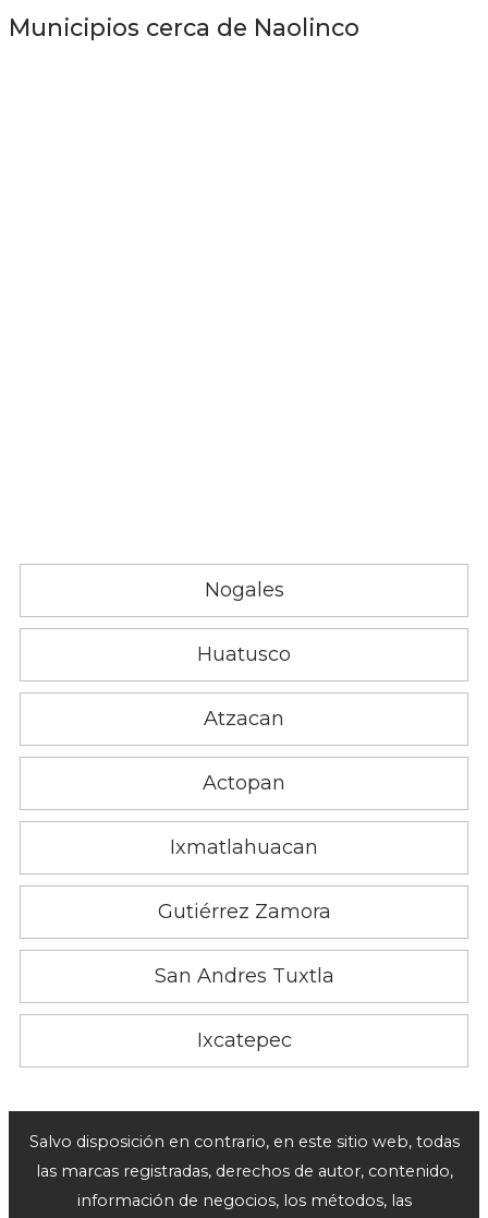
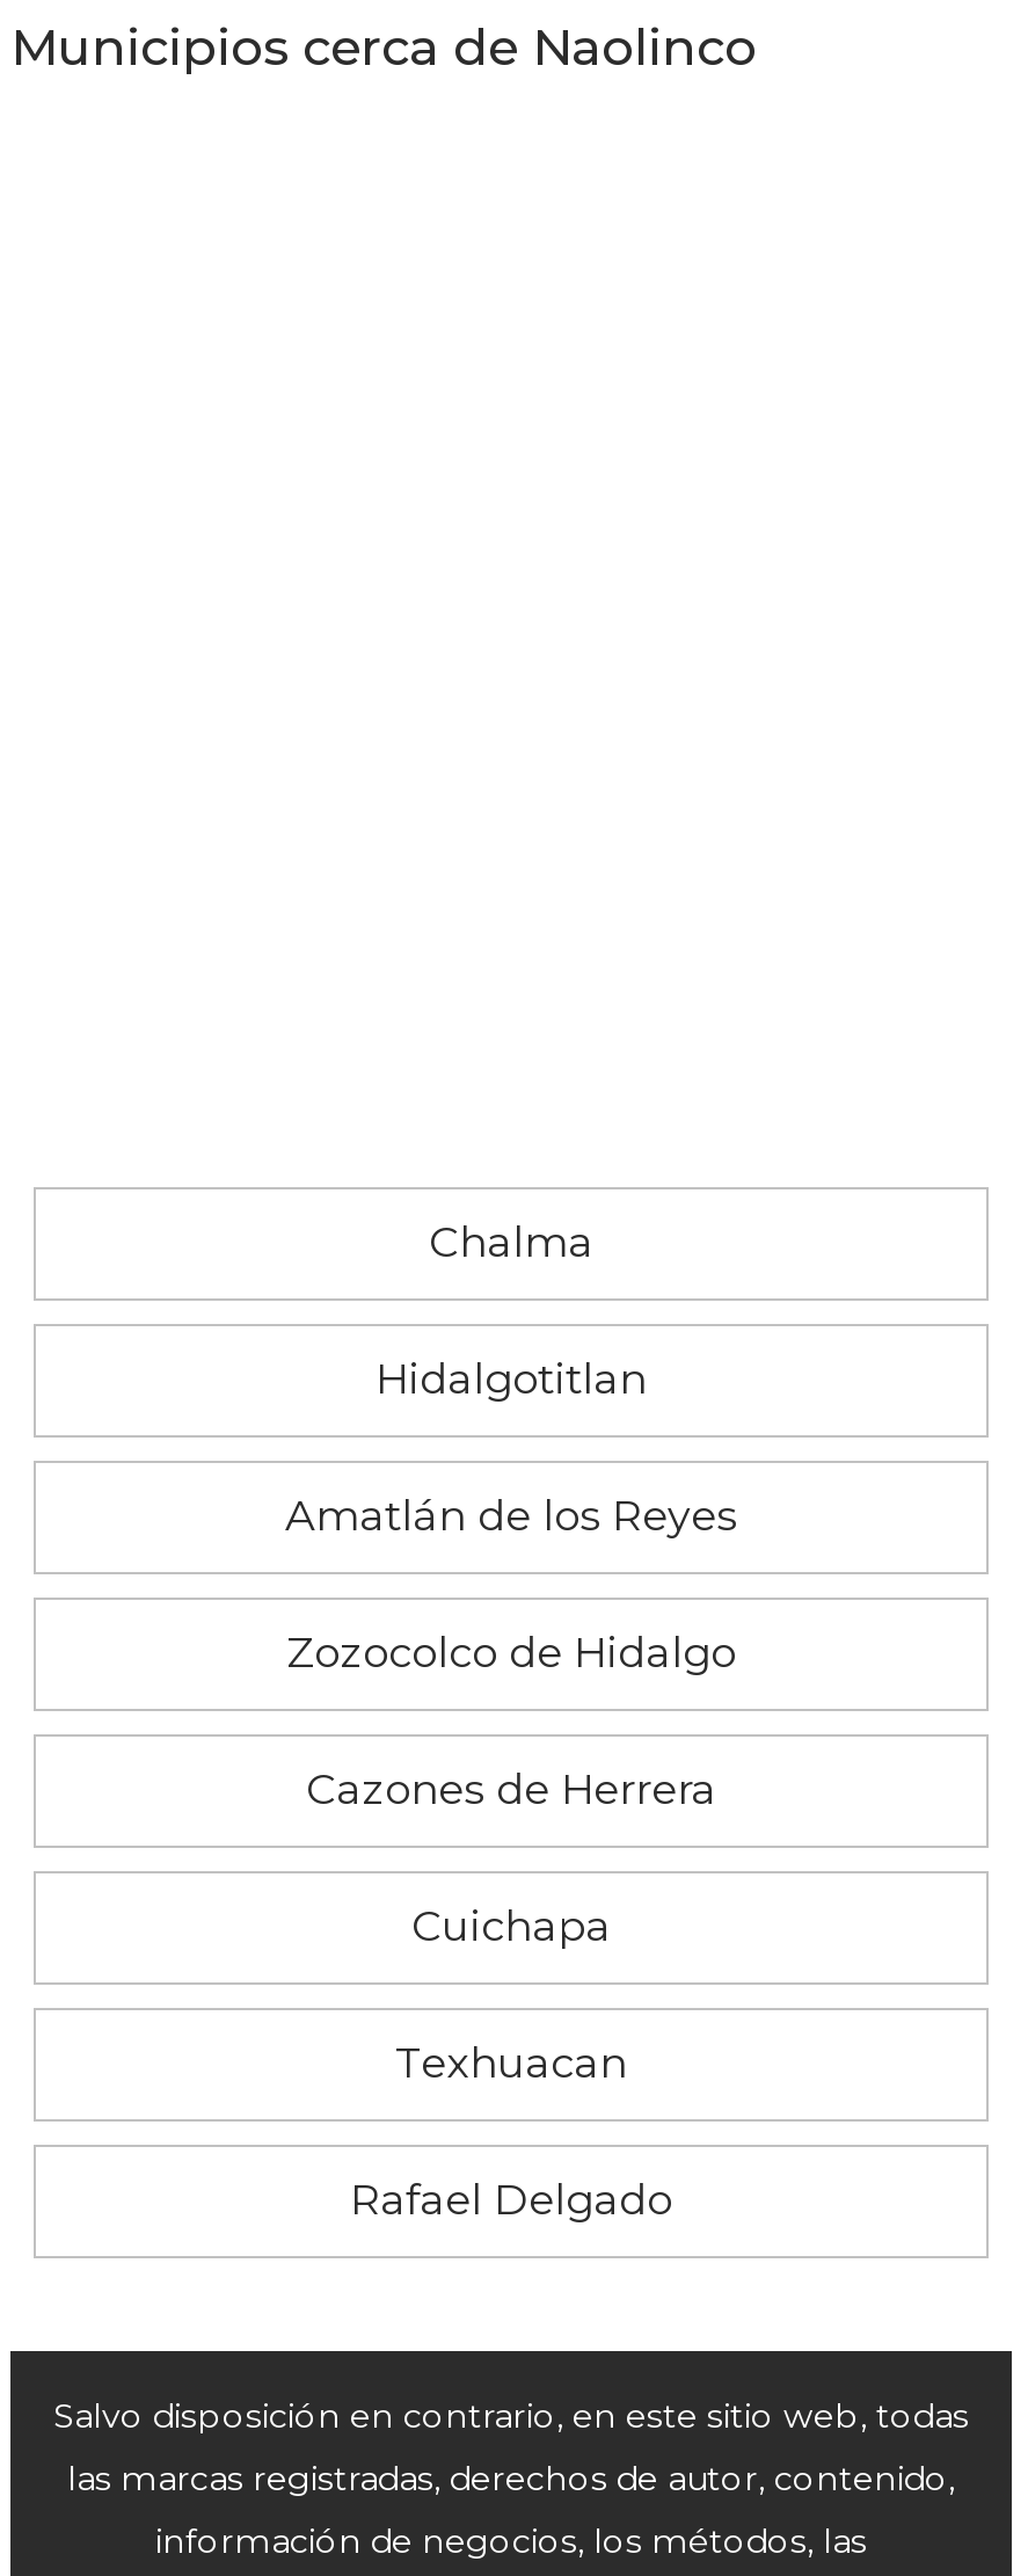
[204,578,284,602] Nogales -> [429,1218,593,1269] Chalma
[197,643,291,667] Huatusco -> [376,1355,647,1406] Hidalgotitlan
[204,707,284,731] Atzacan -> [285,1492,737,1543] Amatlán de los Reyes
[203,771,285,795] Actopan -> [286,1629,736,1680] Zozocolco de Hidalgo
[170,836,318,860] Ixmatlahuacan -> [306,1765,716,1816] Cazones de Herrera
[157,900,331,924] Gutiérrez Zamora -> [411,1902,611,1953] Cuichapa
[154,964,334,988] San Andres Tuxtla -> [395,2039,627,2090] Texhuacan
[197,1029,291,1053] Ixcatepec -> [350,2176,672,2227] Rafael Delgado

